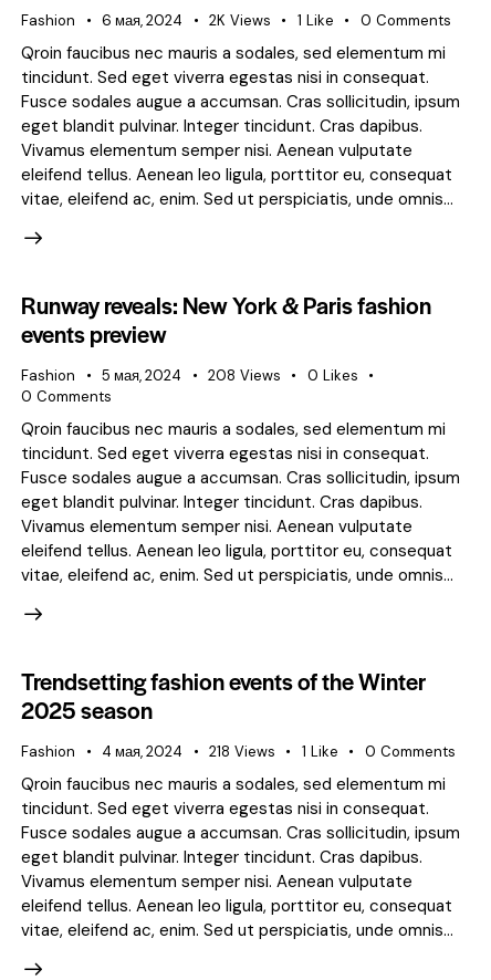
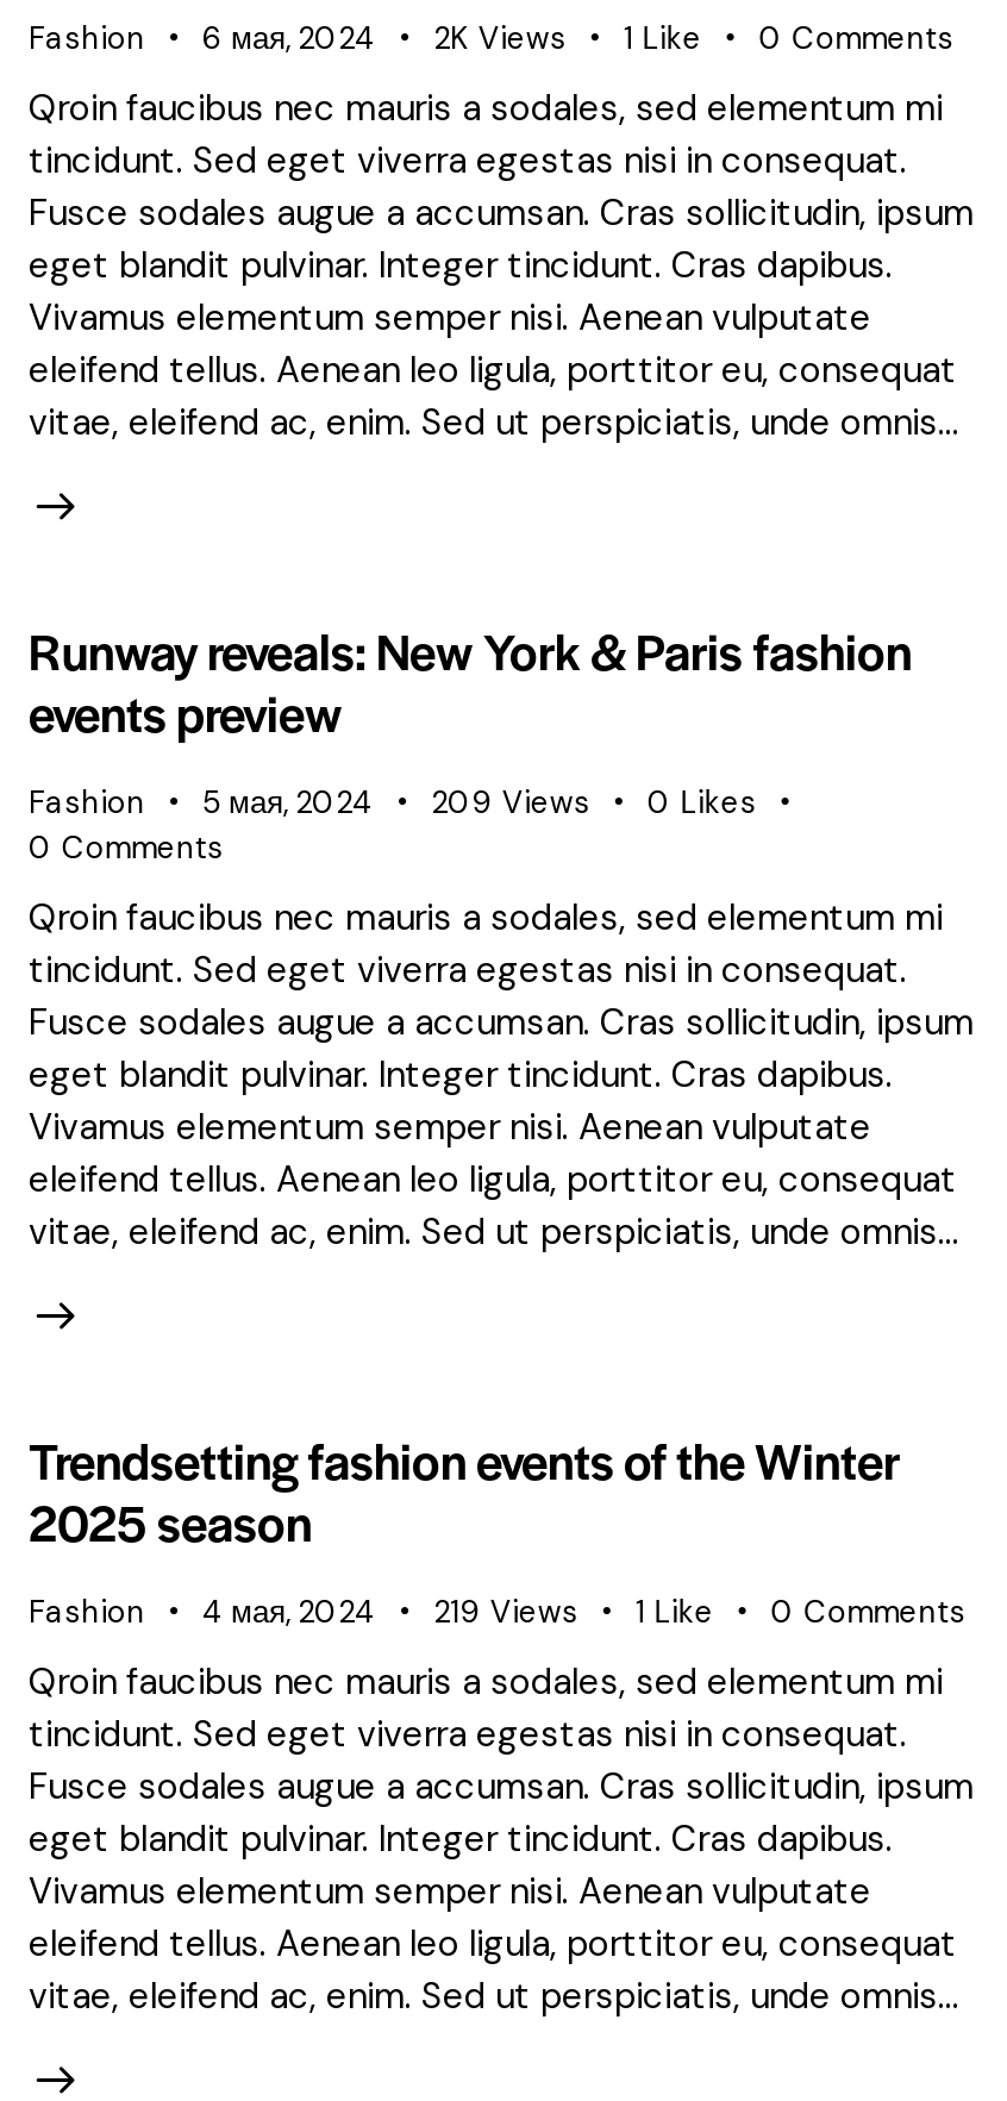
[208,367,281,385] 208 Views -> [431,783,590,823] 209 Views
[209,743,275,762] 218 Views -> [433,1593,578,1633] 219 Views

